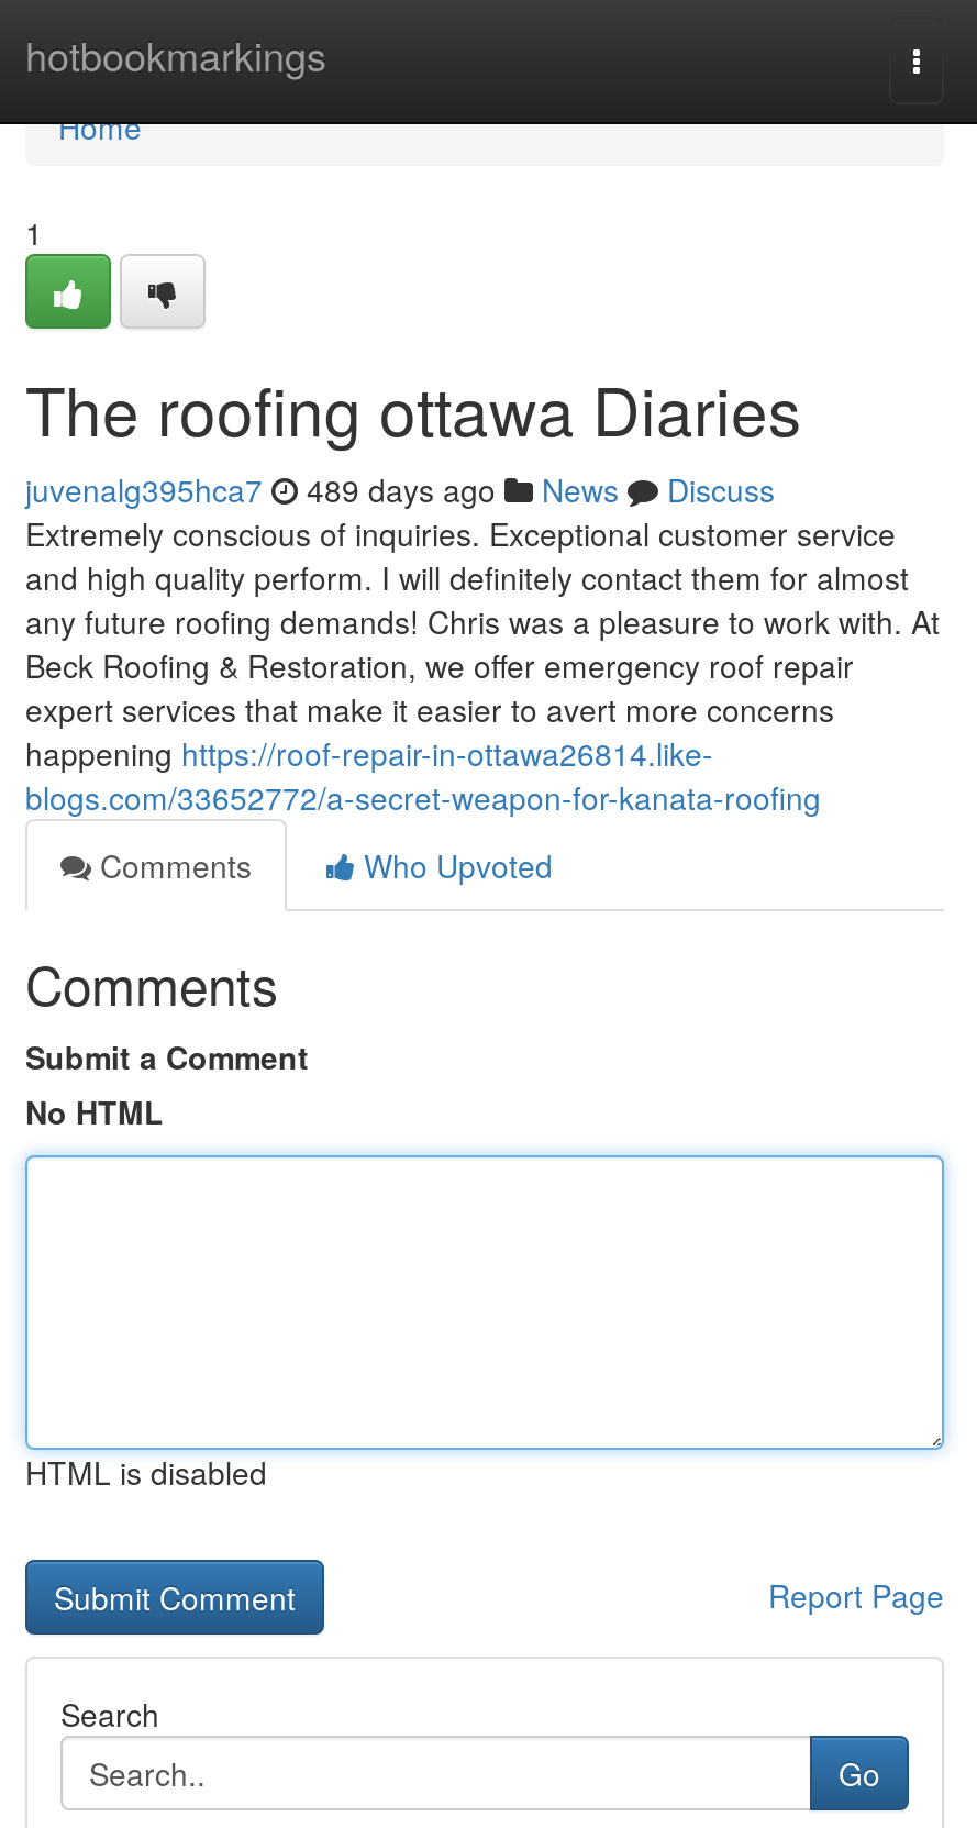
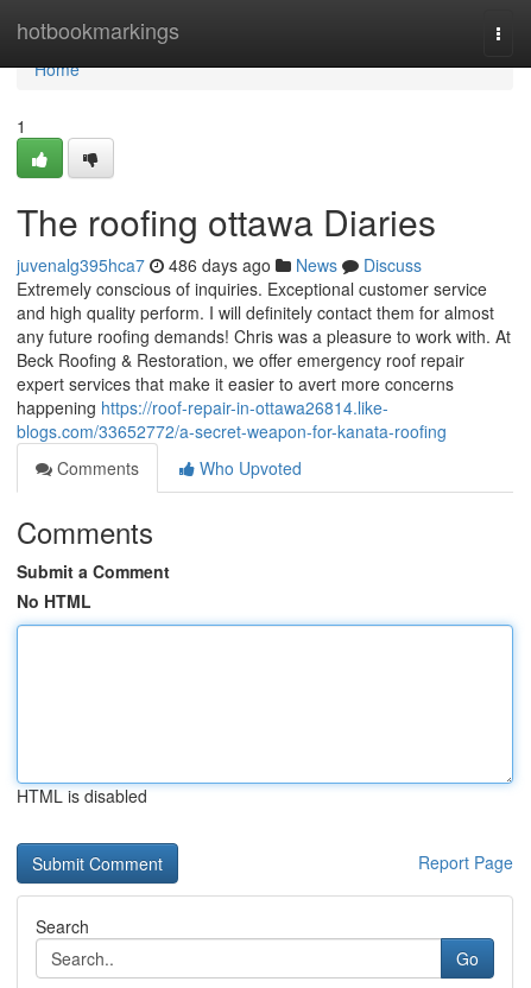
[25,467,775,511] juvenalg395hca7 489 days ago News Discuss -> [17,253,422,277] juvenalg395hca7 486 days ago News Discuss

